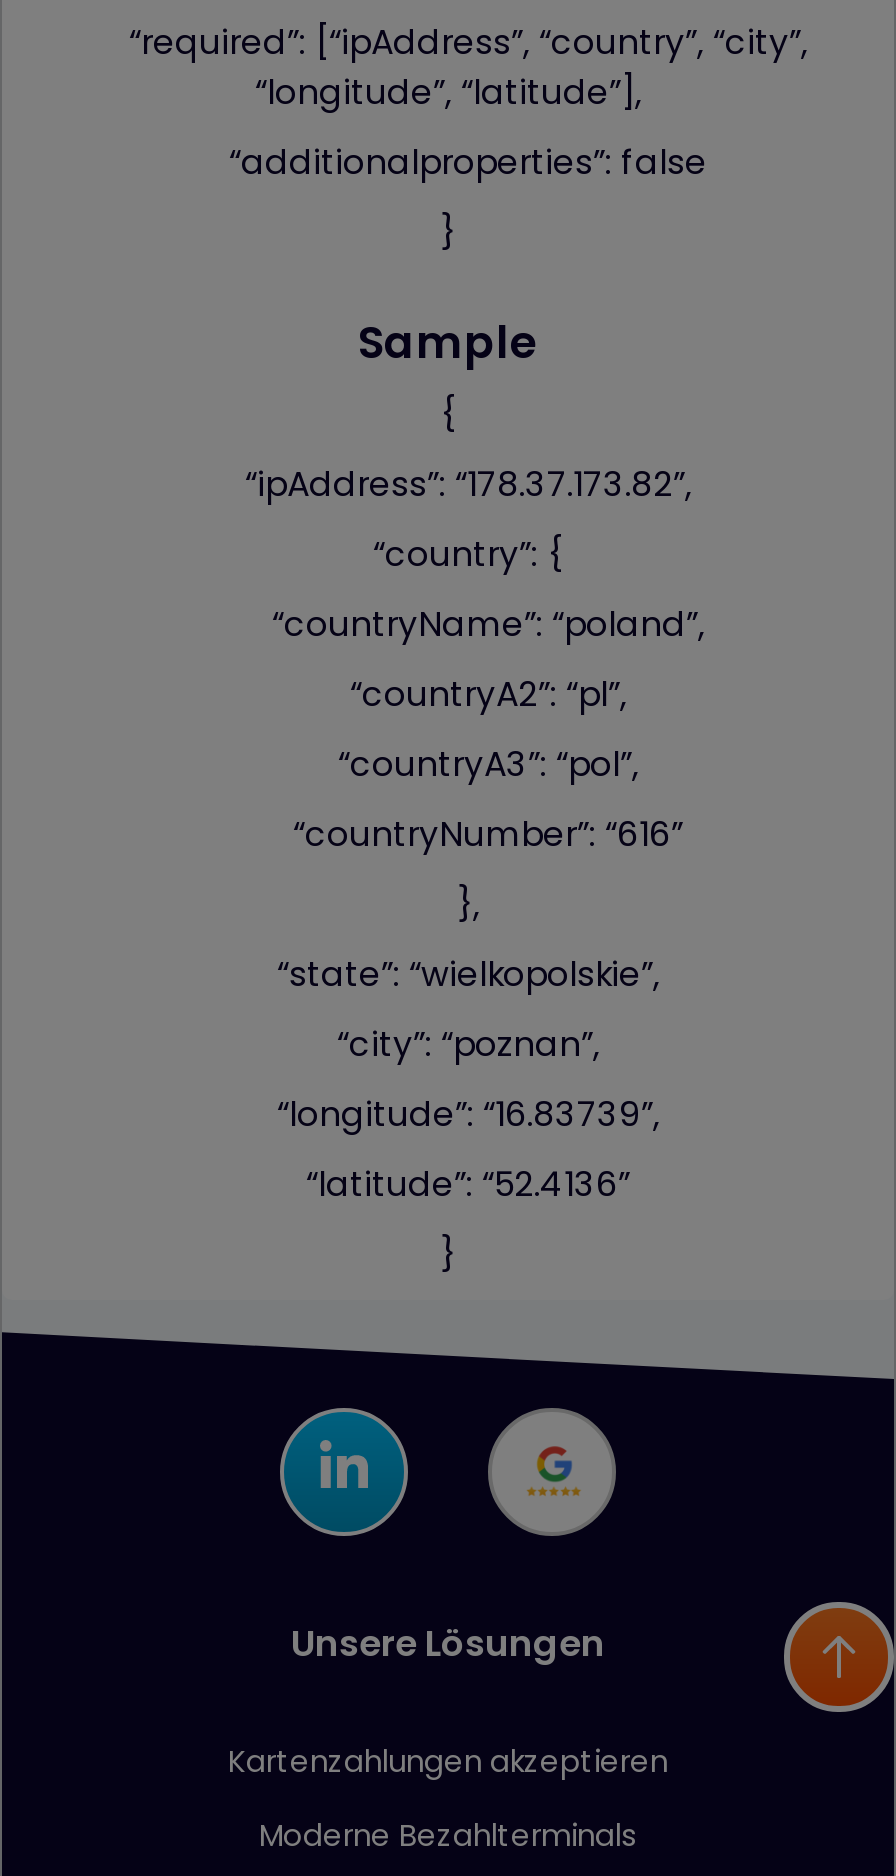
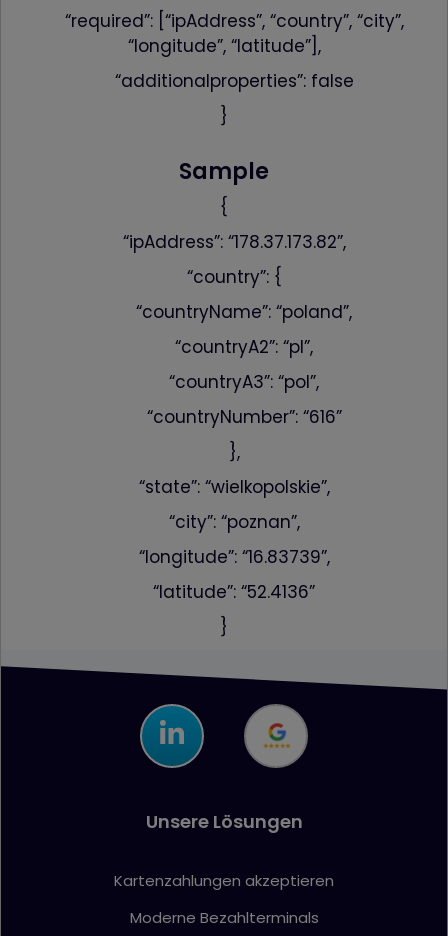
[782,1600,890,1714] [image] -> none

